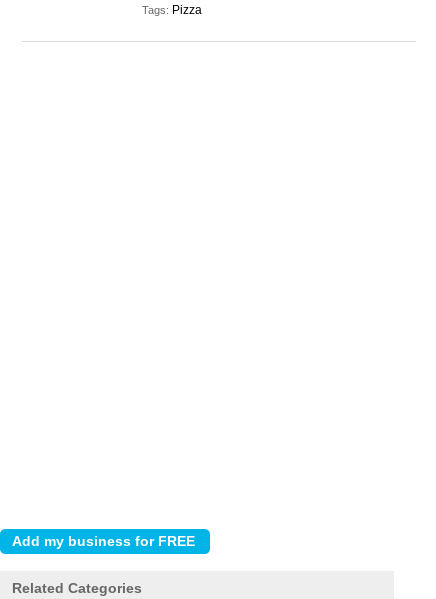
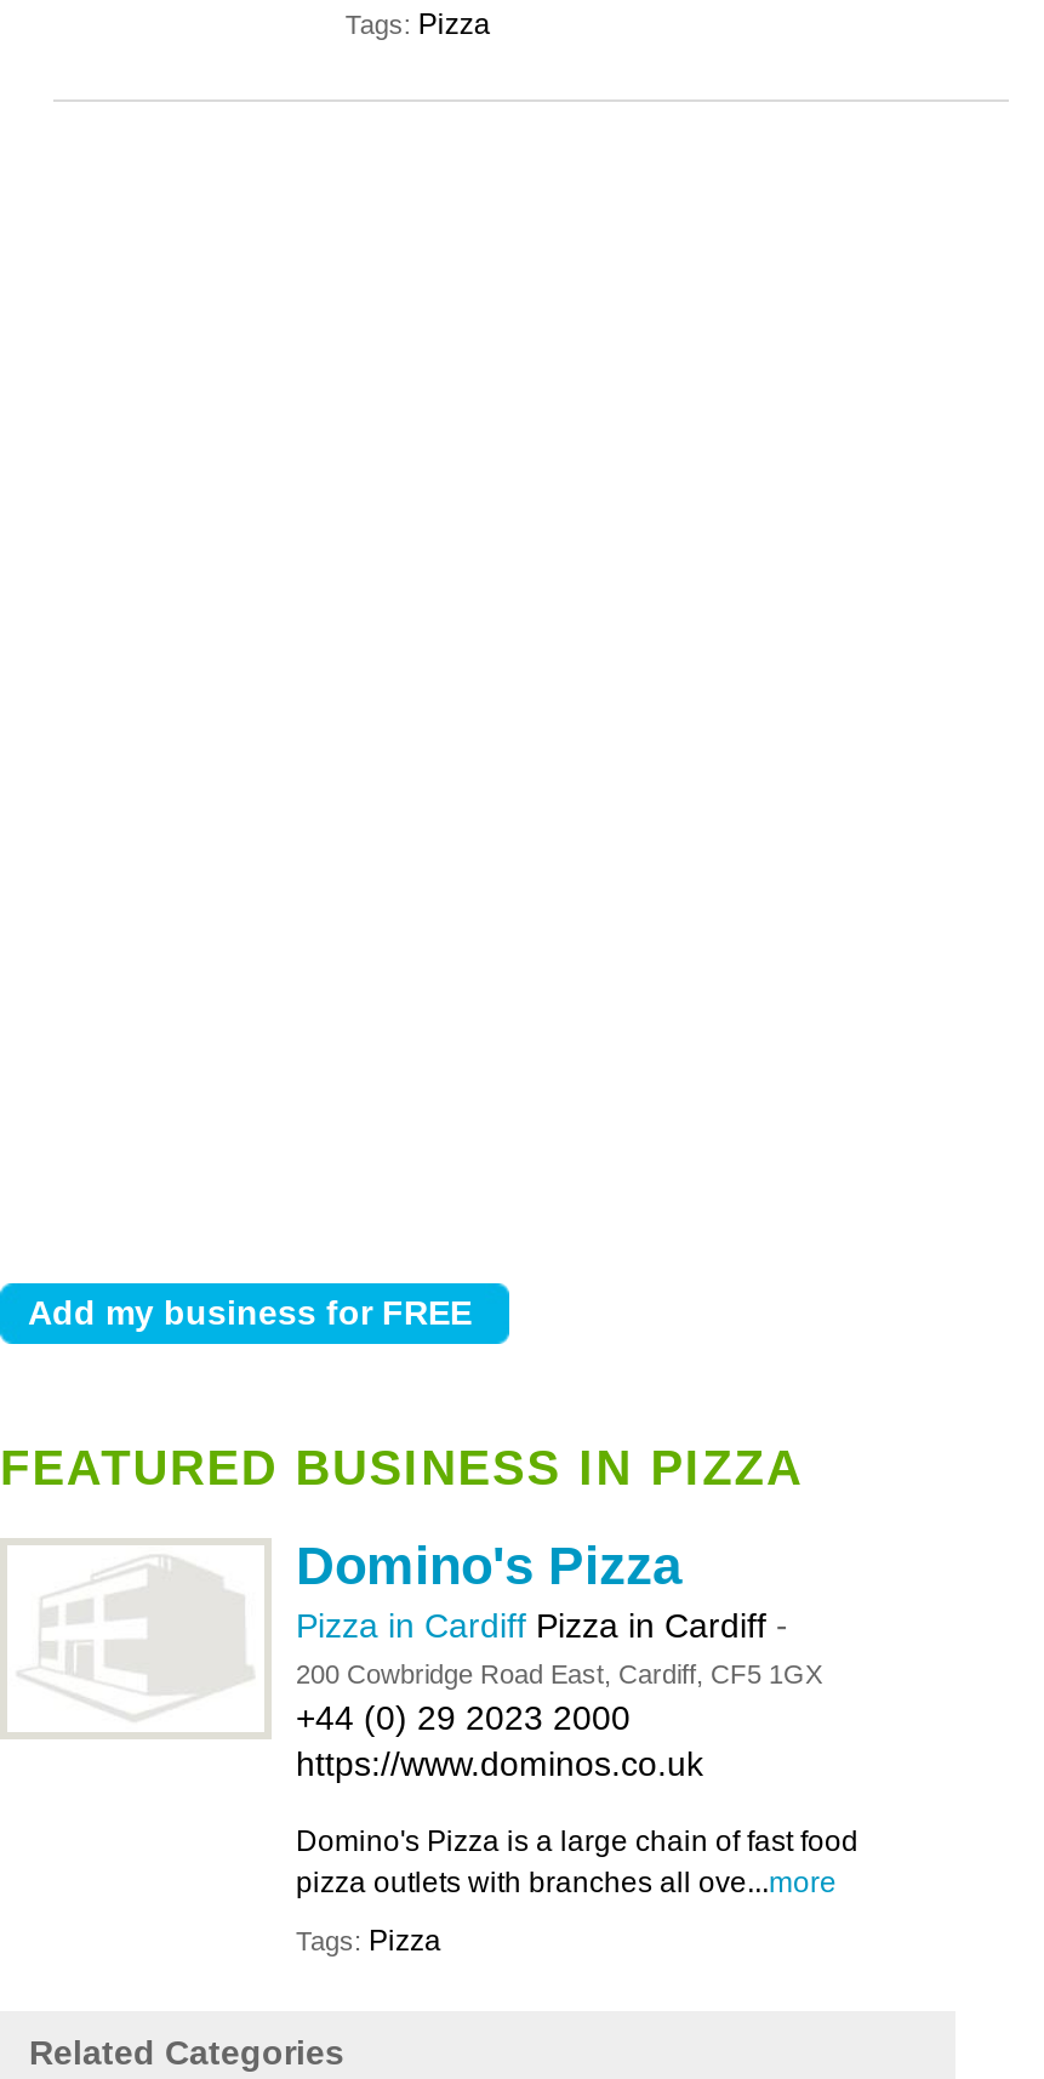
none -> [0,1441,858,1958] FEATURED BUSINESS IN PIZZA | Domino's Pizza | Pizza in Cardiff Pizza in Cardiff - | 200 Cowbridge Road East, Cardiff, CF5 1GX | +44 (0) 29 2023 2000 | https://www.dominos.co.uk | Domino's Pizza is a large chain of fast food | pizza outlets with branches all ove...more | Tags: Pizza

